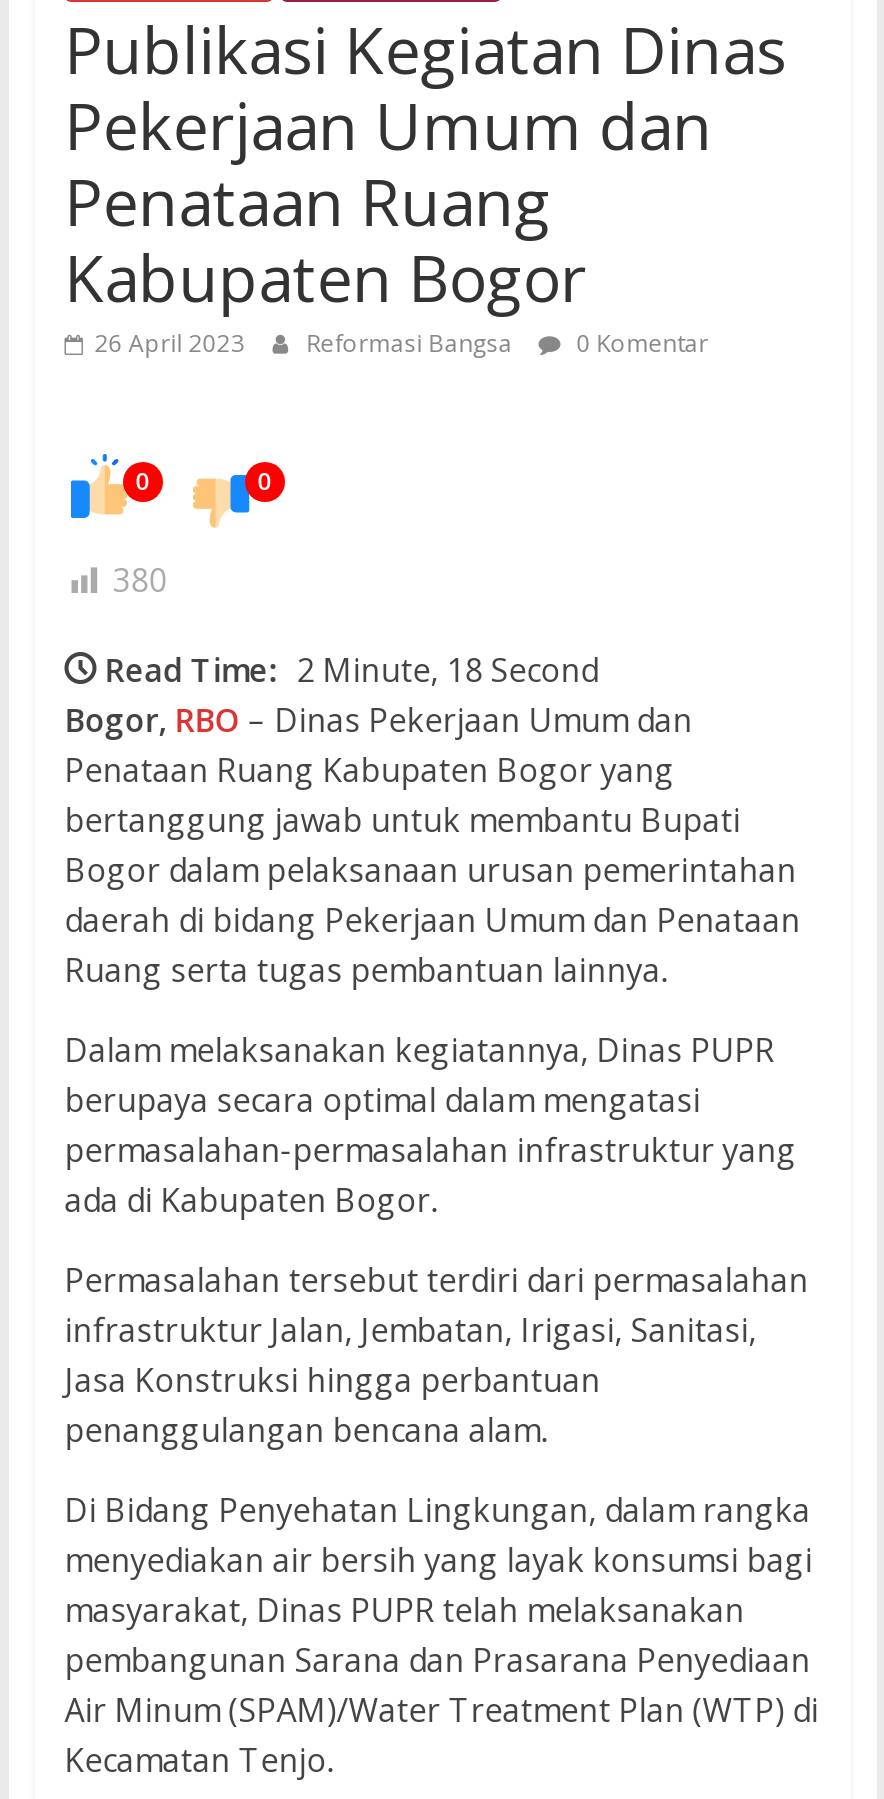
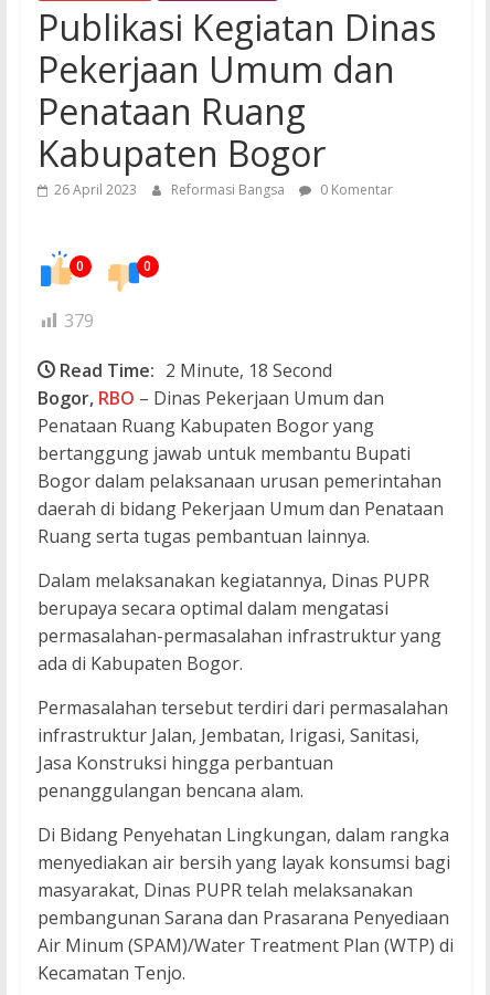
[113,558,167,602] 380 -> [64,309,94,333] 379

